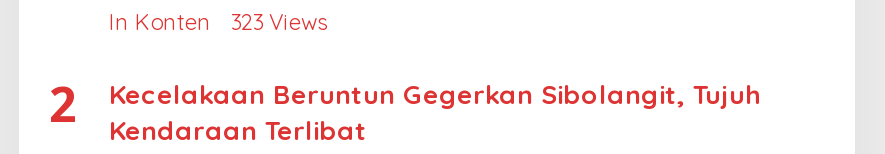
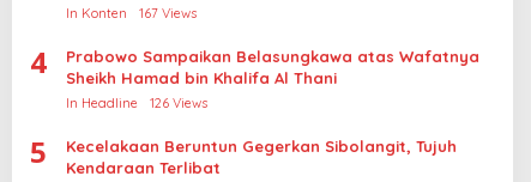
[49,9,327,137] 323 Views | 2 -> [30,5,479,172] 167 Views | 4 | Prabowo Sampaikan Belasungkawa atas Wafatnya | Sheikh Hamad bin Khalifa Al Thani | In Headline | 126 Views | 5

